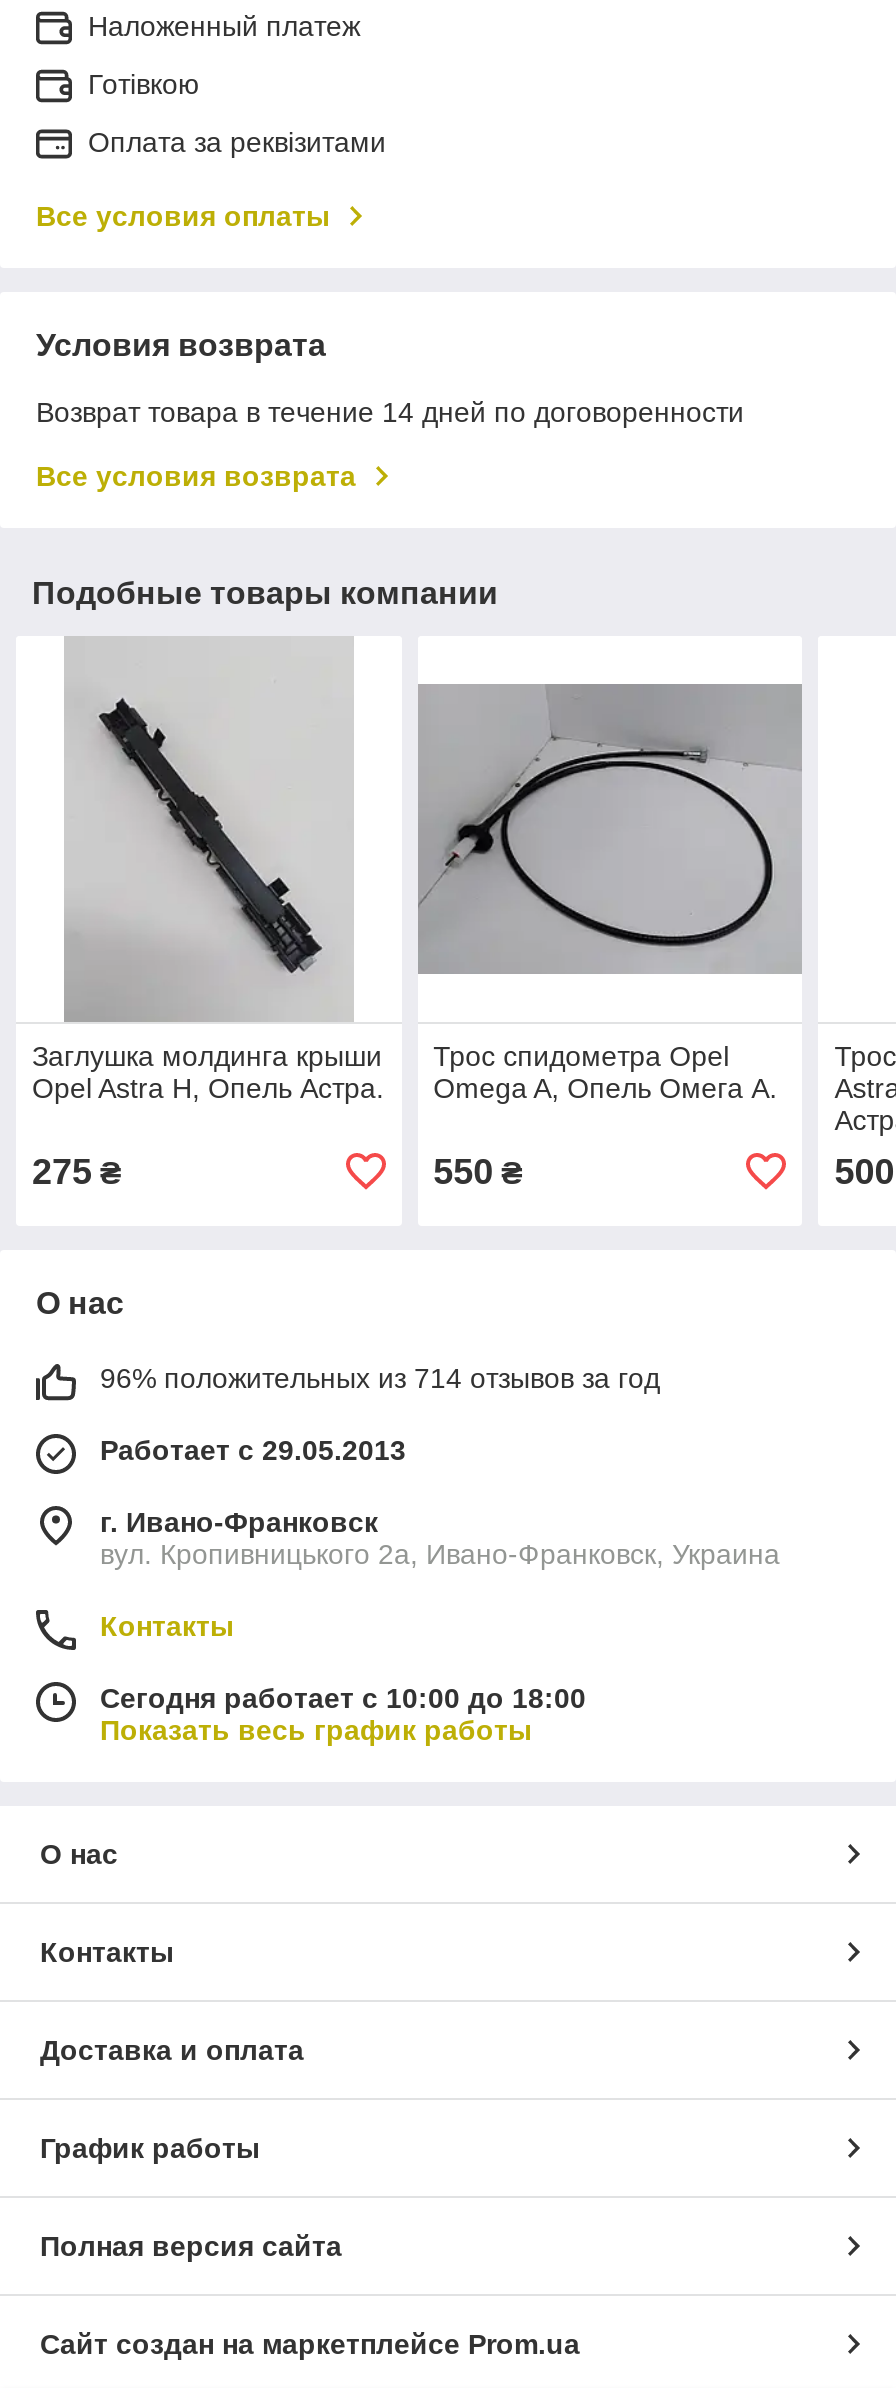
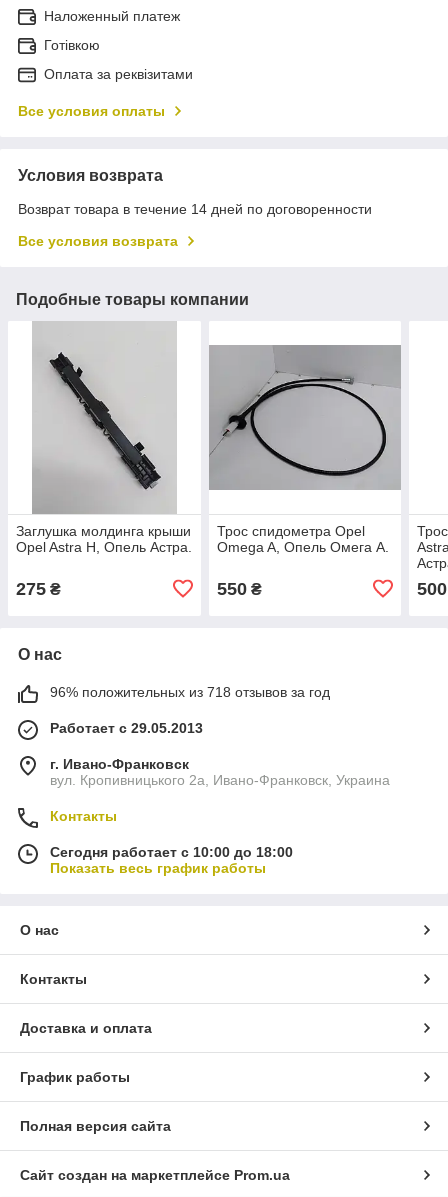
[100,1362,660,1394] 96% положительных из 714 отзывов за год -> [50,684,330,700] 96% положительных из 718 отзывов за год

